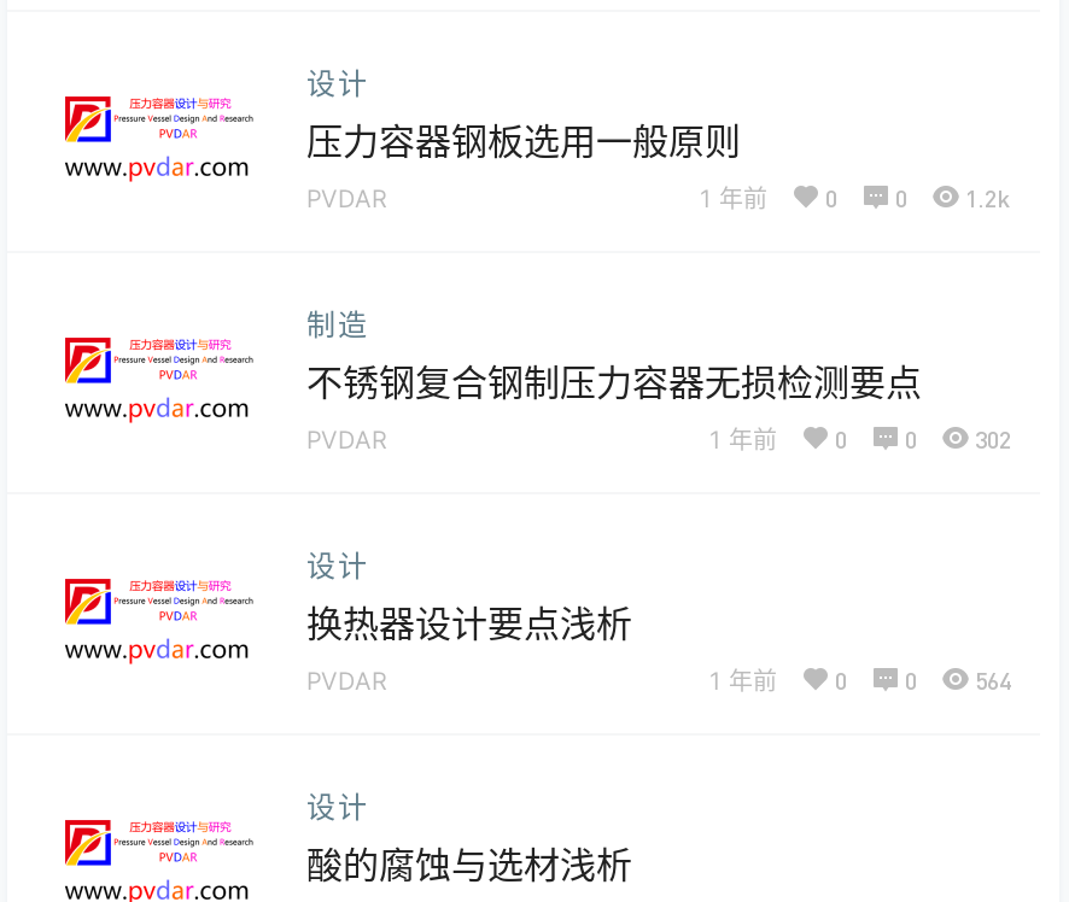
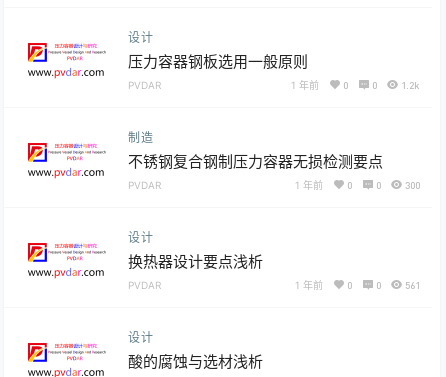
[709,424,1011,453] 1 年前 0 0 302 -> [295,179,420,191] 1 年前 0 0 300
[709,666,1011,695] 1 年前 0 0 564 -> [295,279,420,291] 1 年前 0 0 561

